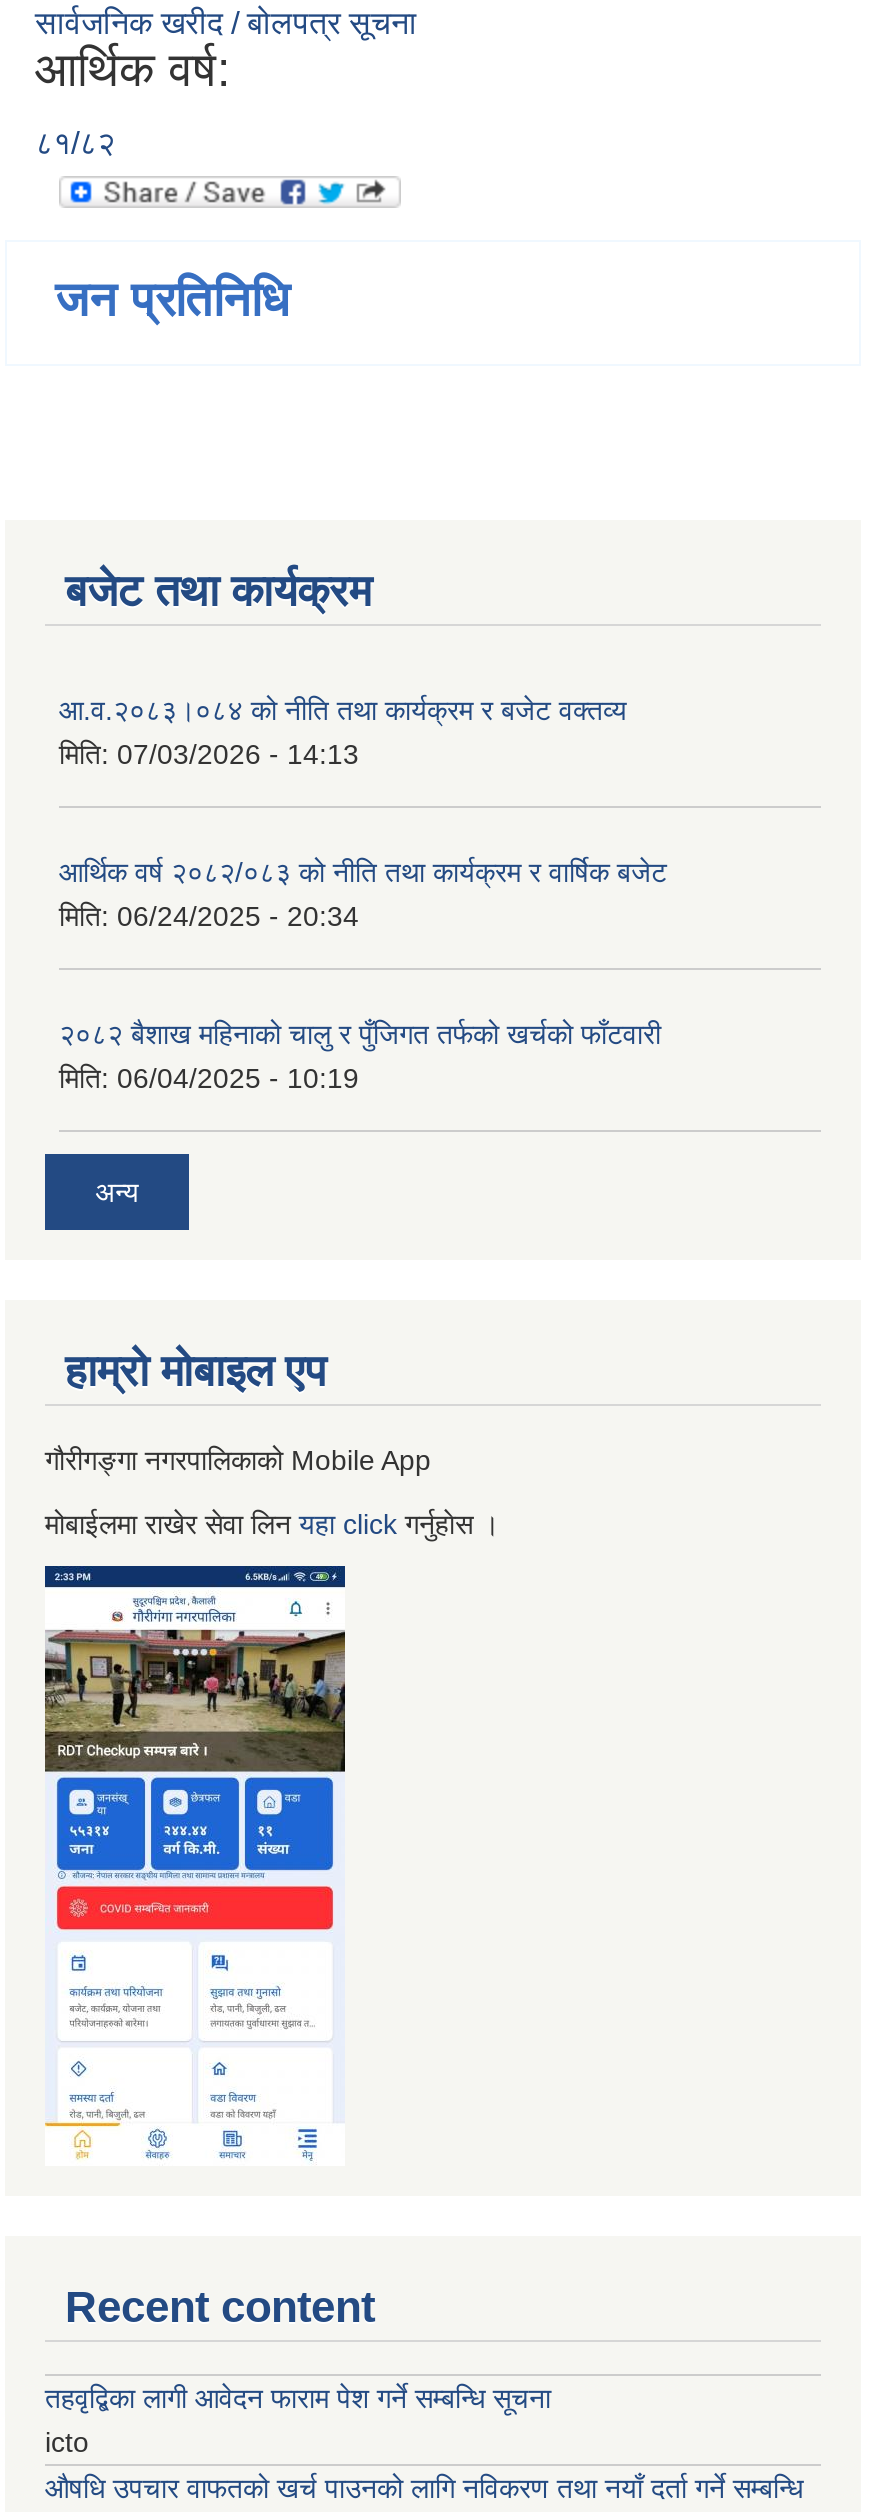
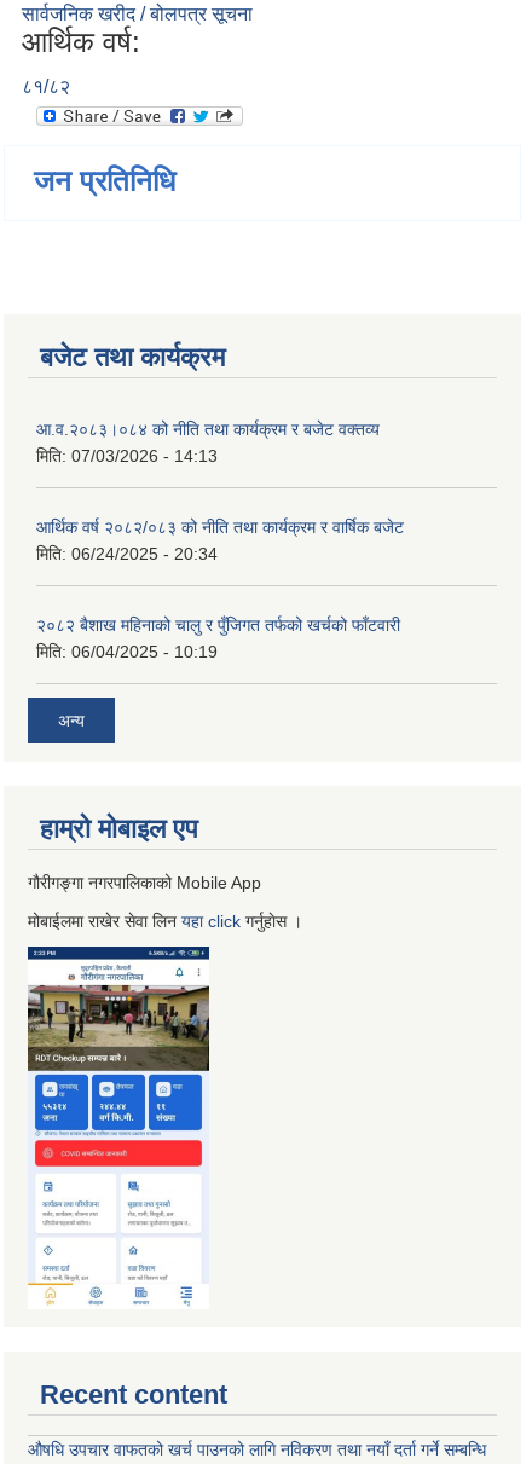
[45,2382,551,2458] तहवृद्बिका लागी आवेदन फाराम पेश गर्ने सम्बन्धि सूचना | icto -> none

